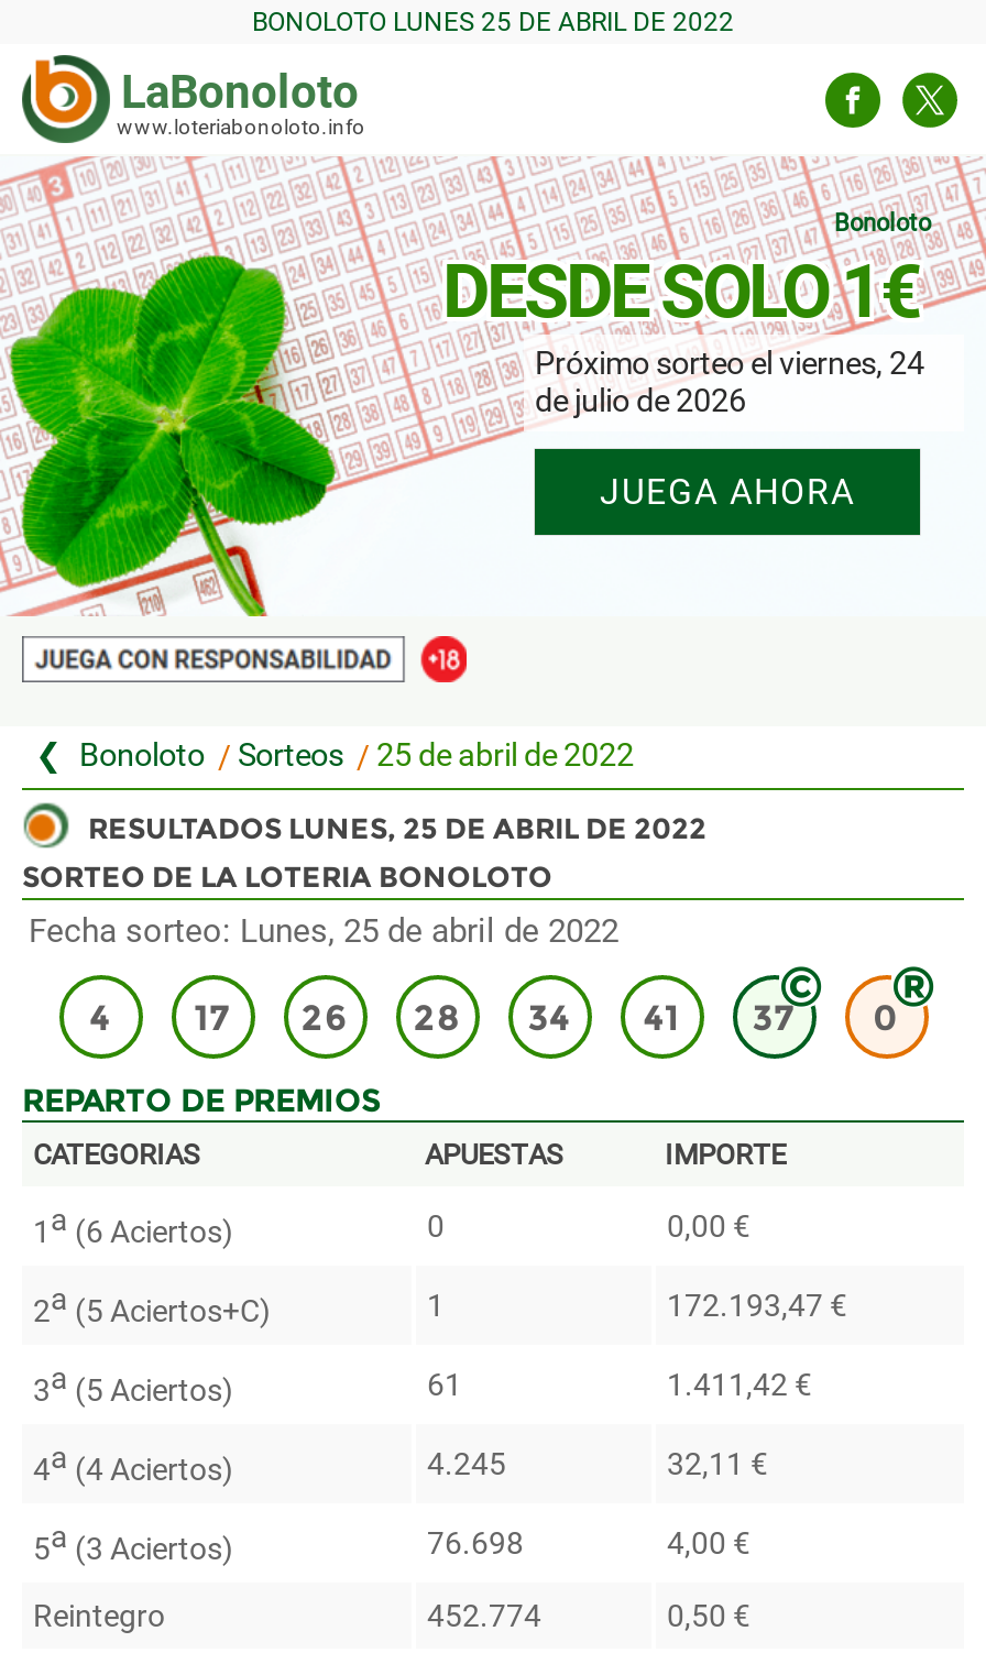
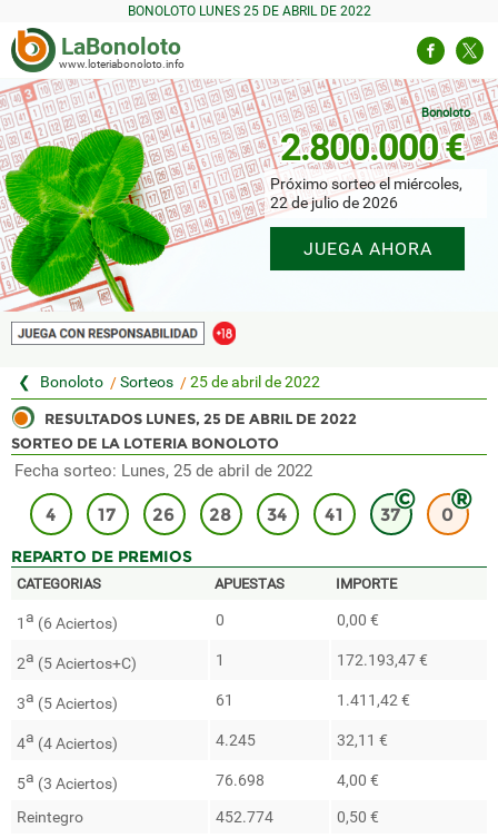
[442,249,924,420] DESDE SOLO 1€ | Próximo sorteo el viernes, 24 | de julio de 2026 -> [270,126,465,213] 2.800.000 € | Próximo sorteo el miércoles, | 22 de julio de 2026

